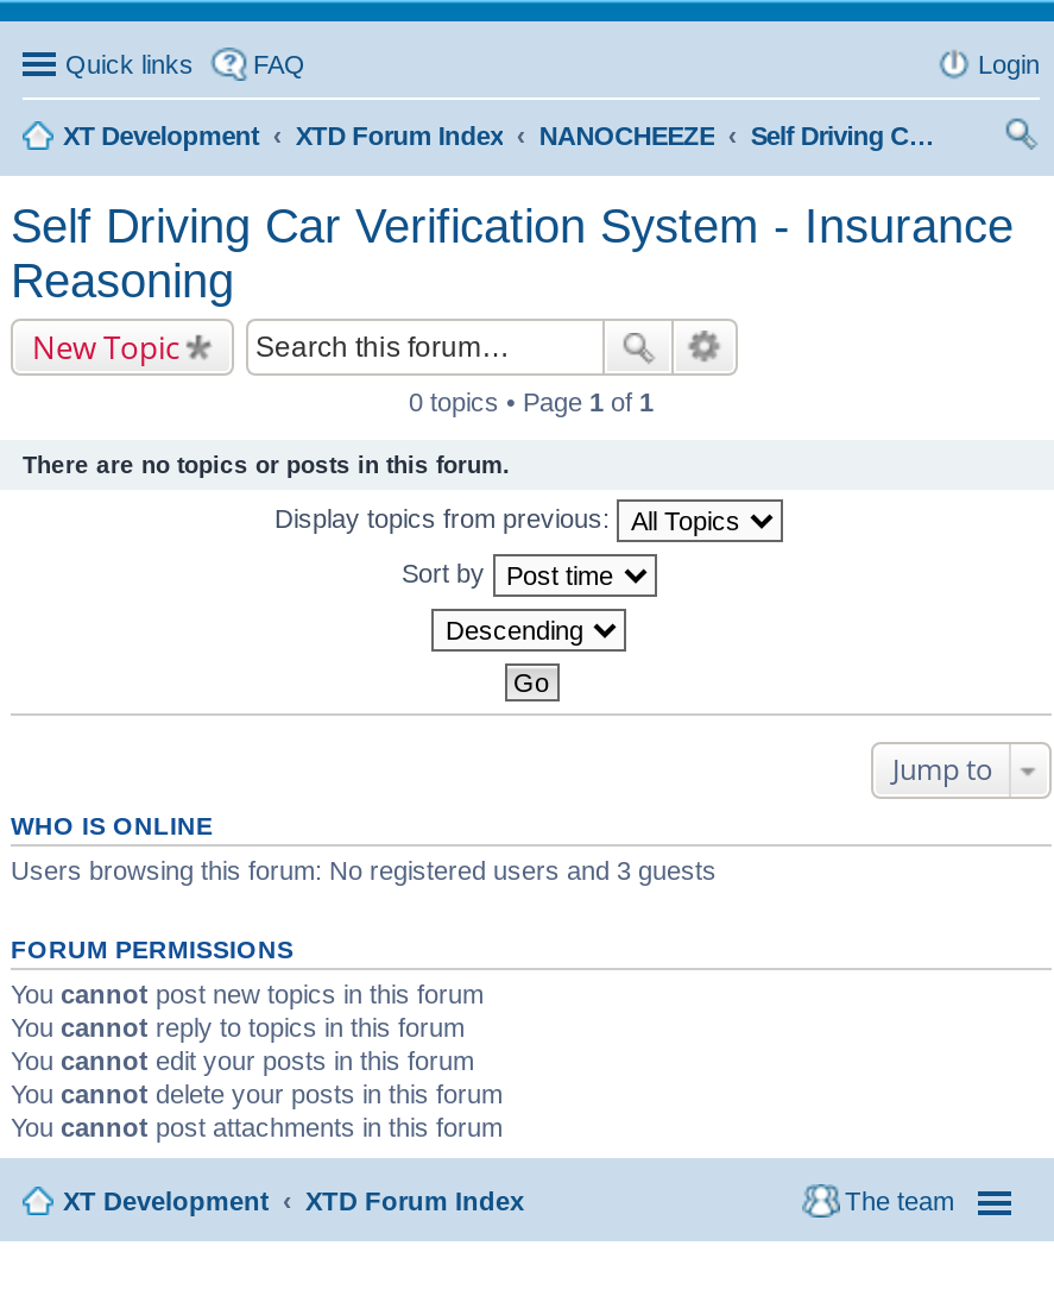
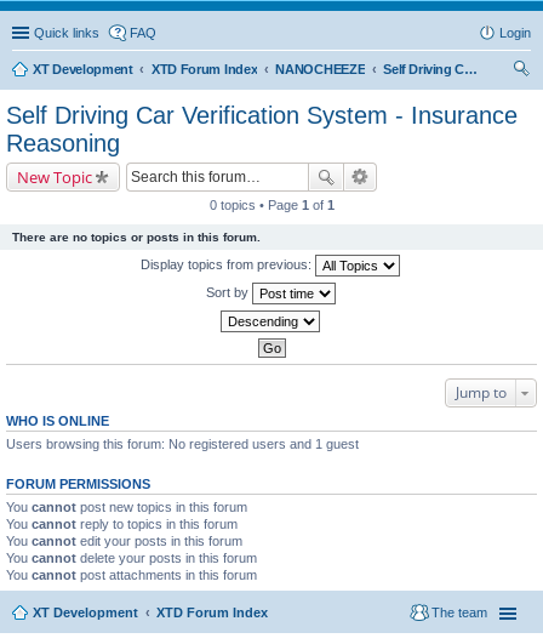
[11,856,717,885] Users browsing this forum: No registered users and 3 guests -> [6,437,359,451] Users browsing this forum: No registered users and 1 guest

